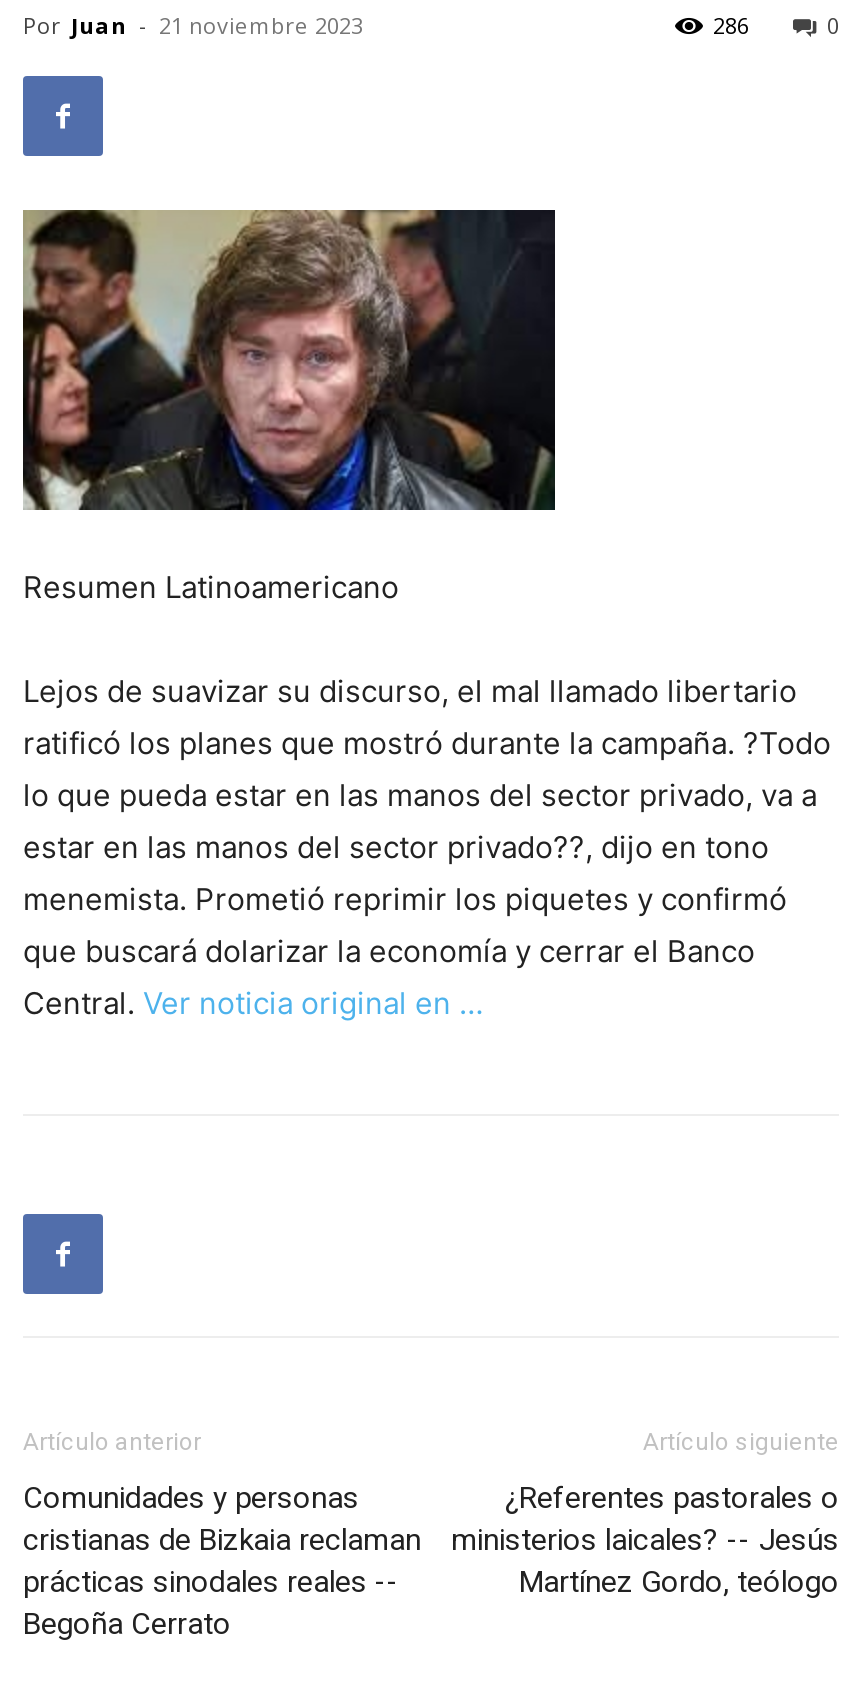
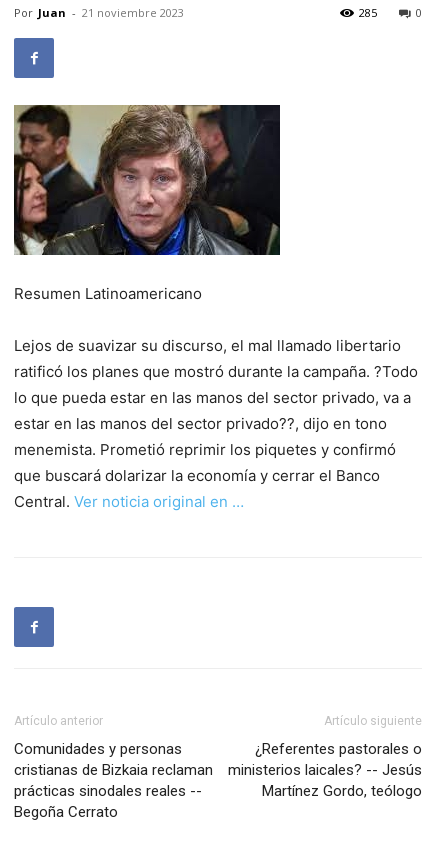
[713,11,749,41] 286 -> [359,5,377,20] 285

